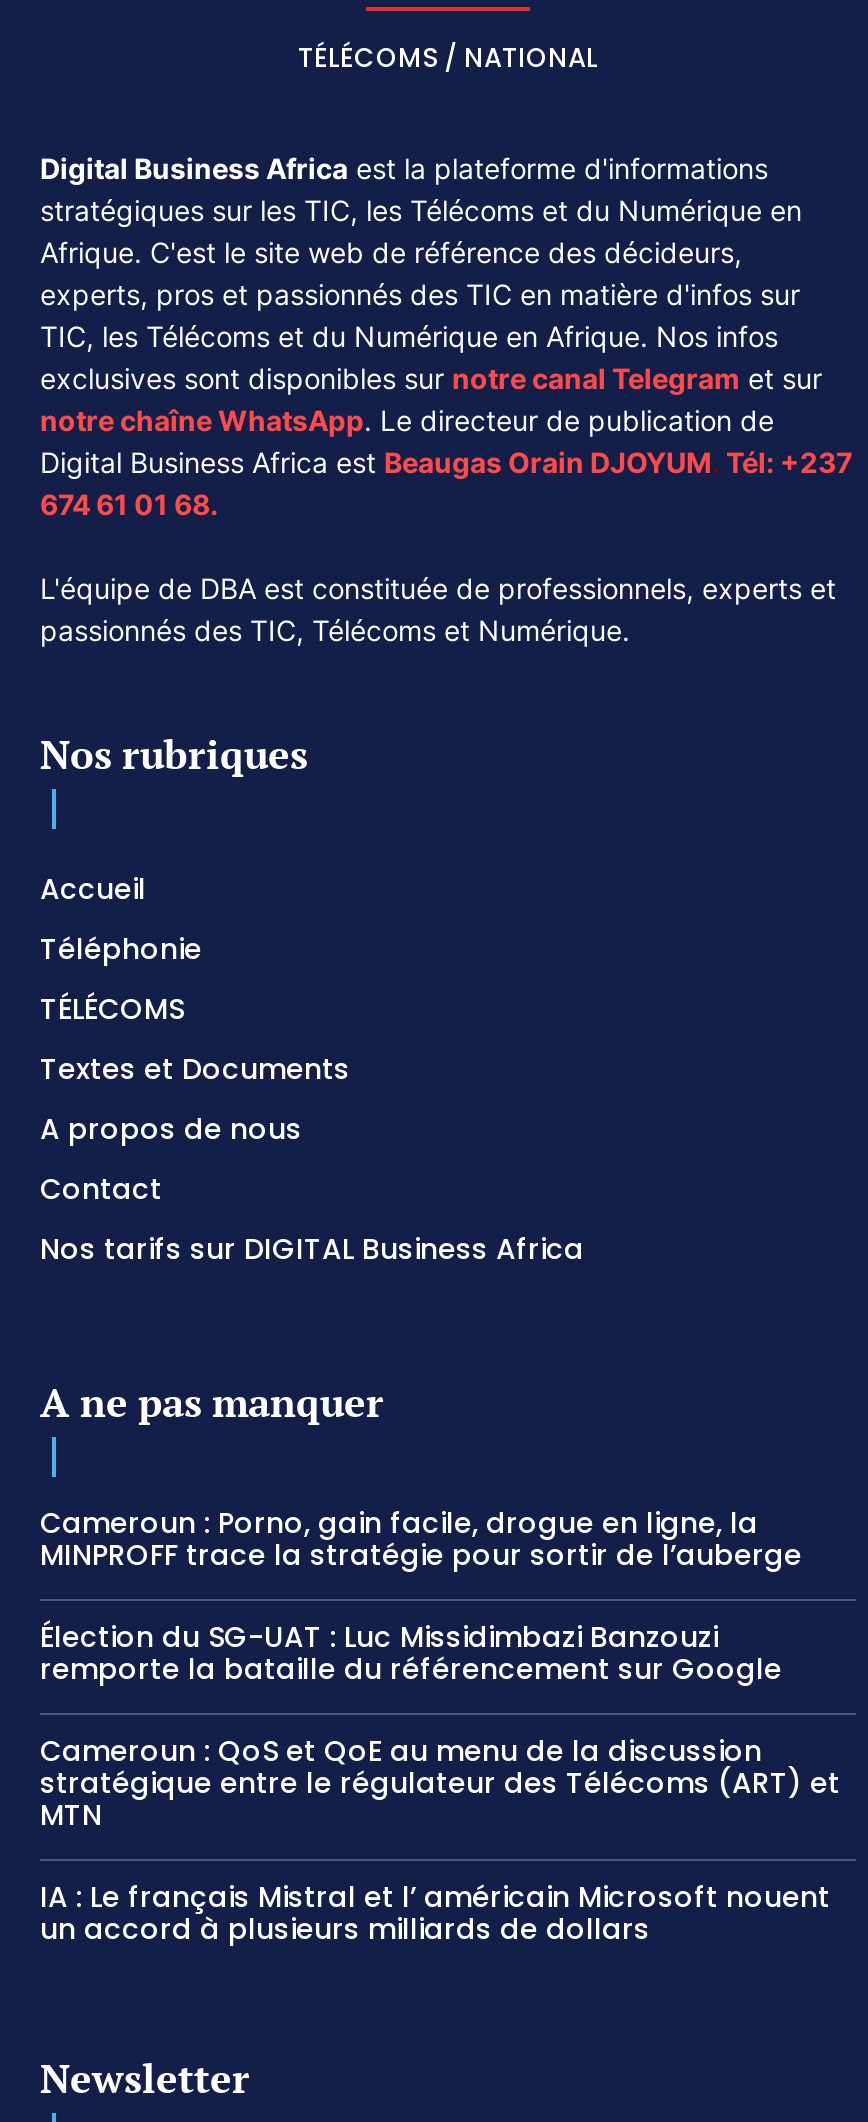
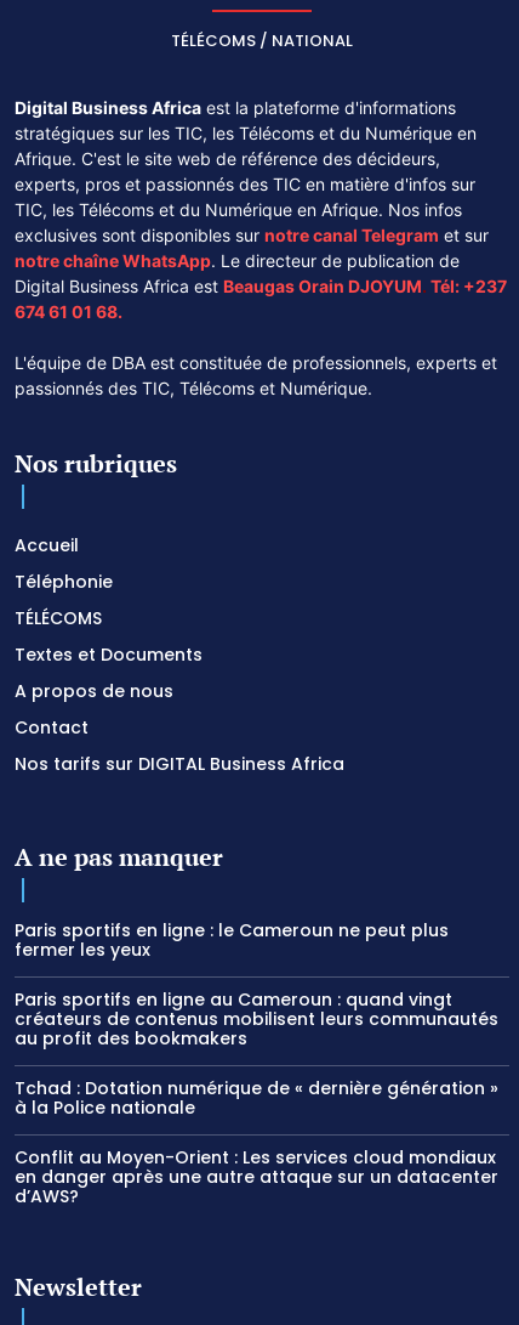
[40,1503,810,1575] Cameroun : Porno, gain facile, drogue en ligne, la | MINPROFF trace la stratégie pour sortir de l’auberge -> [15,918,449,962] Paris sportifs en ligne : le Cameroun ne peut plus | fermer les yeux
[40,1617,782,1689] Élection du SG-UAT : Luc Missidimbazi Banzouzi | remporte la bataille du référencement sur Google -> [15,987,498,1050] Paris sportifs en ligne au Cameroun : quand vingt | créateurs de contenus mobilisent leurs communautés | au profit des bookmakers
[40,1731,840,1835] Cameroun : QoS et QoE au menu de la discussion | stratégique entre le régulateur des Télécoms (ART) et | MTN -> [15,1076,498,1120] Tchad : Dotation numérique de « dernière génération » | à la Police nationale
[40,1877,830,1949] IA : Le français Mistral et l’ américain Microsoft nouent | un accord à plusieurs milliards de dollars -> [15,1145,498,1208] Conflit au Moyen-Orient : Les services cloud mondiaux | en danger après une autre attaque sur un datacenter | d’AWS?

